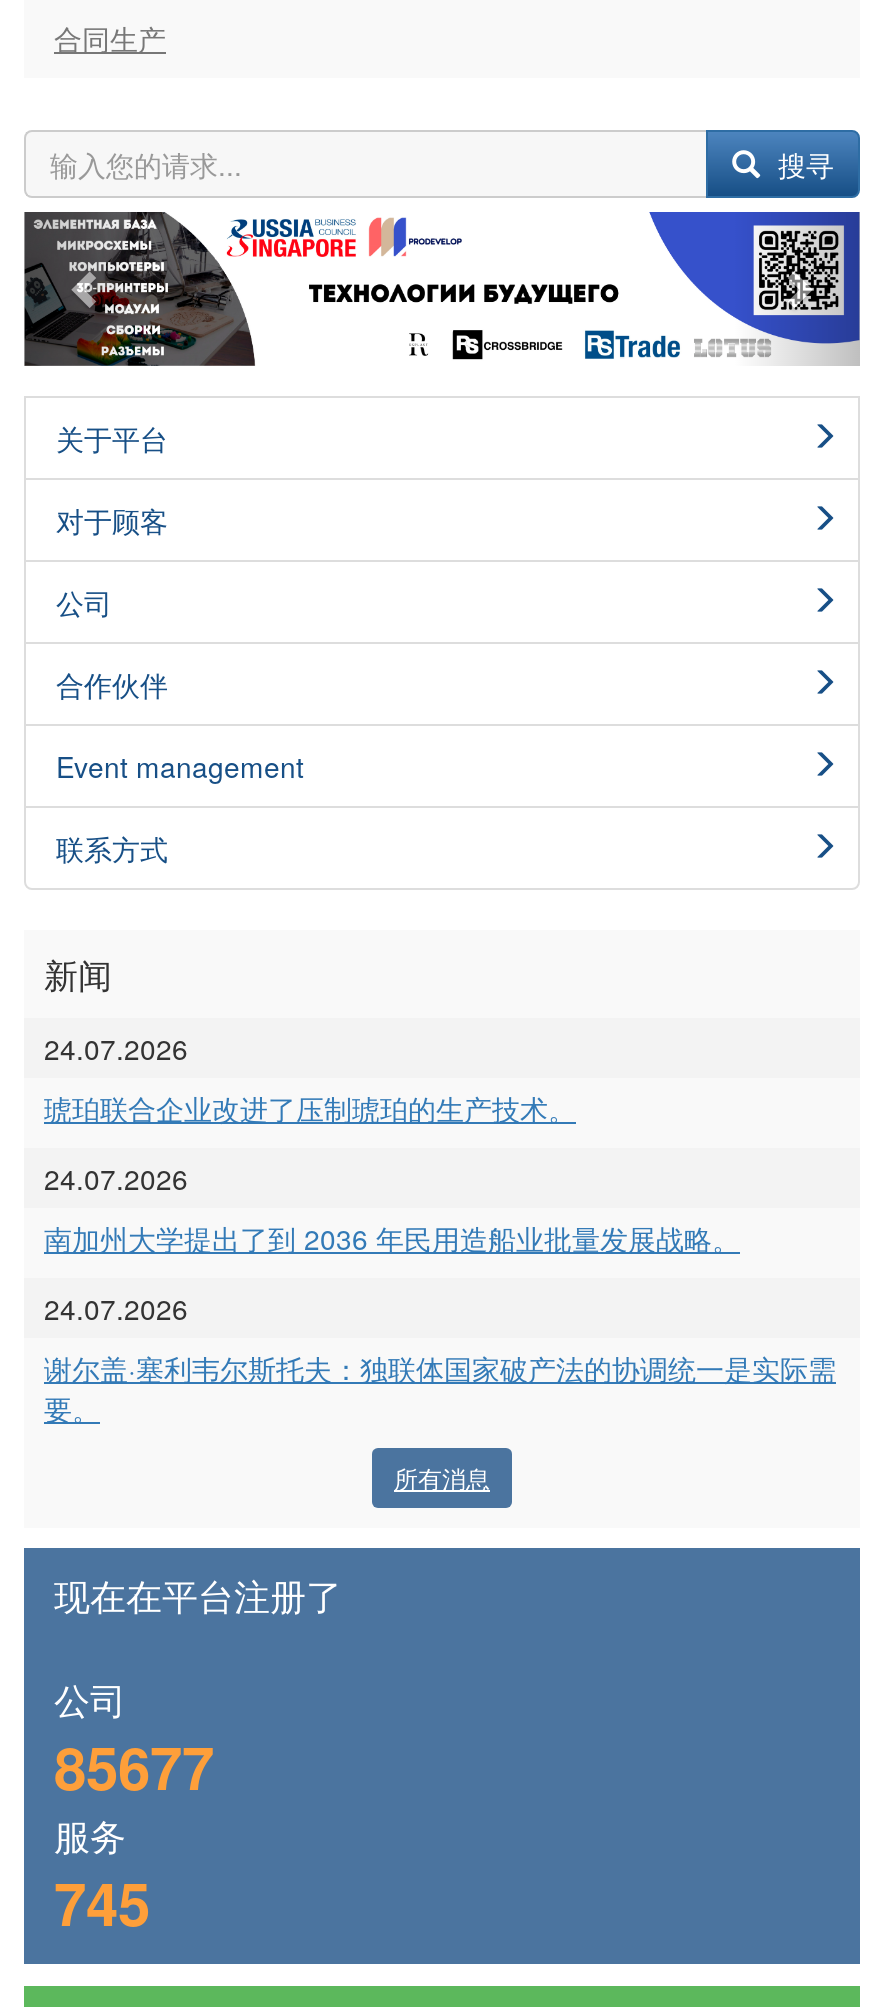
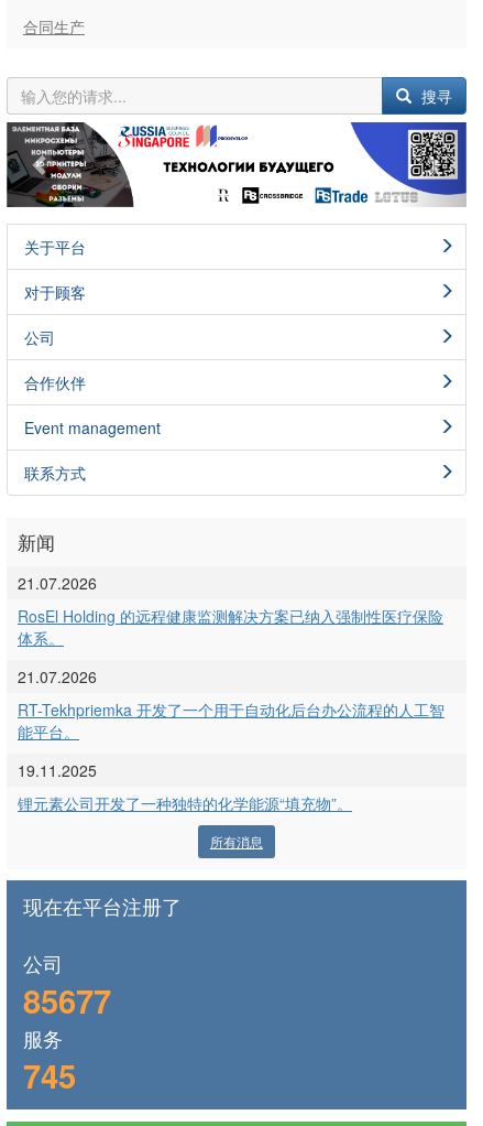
[44,1028,188,1068] 24.07.2026 -> [18,572,97,594] 21.07.2026
[44,1088,576,1128] 琥珀联合企业改进了压制琥珀的生产技术。 -> [18,605,443,649] RosEl Holding 的远程健康监测解决方案已纳入强制性医疗保险 | 体系。
[44,1158,188,1198] 24.07.2026 -> [18,666,97,688] 21.07.2026
[44,1218,740,1258] 南加州大学提出了到 2036 年民用造船业批量发展战略。 -> [18,699,444,743] RT-Tekhpriemka 开发了一个用于自动化后台办公流程的人工智 | 能平台。
[44,1288,188,1328] 24.07.2026 -> [18,759,97,781] 19.11.2025
[44,1348,836,1428] 谢尔盖·塞利韦尔斯托夫：独联体国家破产法的协调统一是实际需 | 要。 -> [18,792,352,814] 锂元素公司开发了一种独特的化学能源“填充物”。

